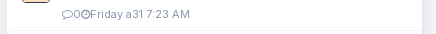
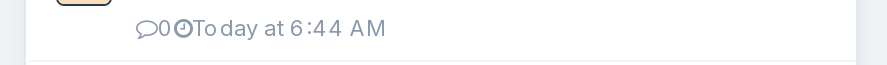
[73,7,190,21] 0 Friday a31 7:23 AM -> [158,14,386,42] 0 Today at 6:44 AM

